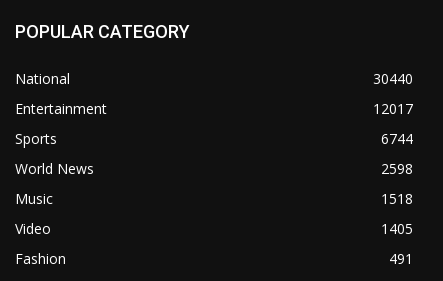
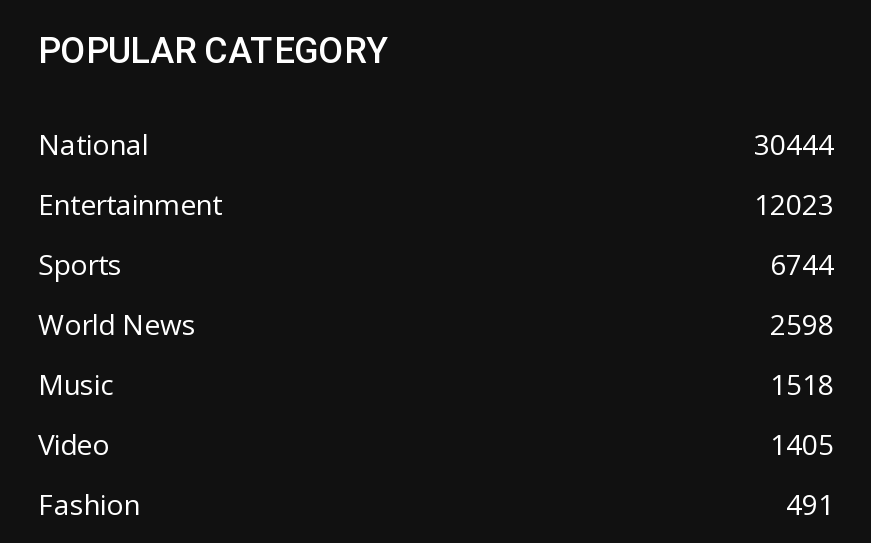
[373,69,413,88] 30440 -> [754,125,834,163] 30444
[373,99,413,118] 12017 -> [754,185,834,223] 12023

